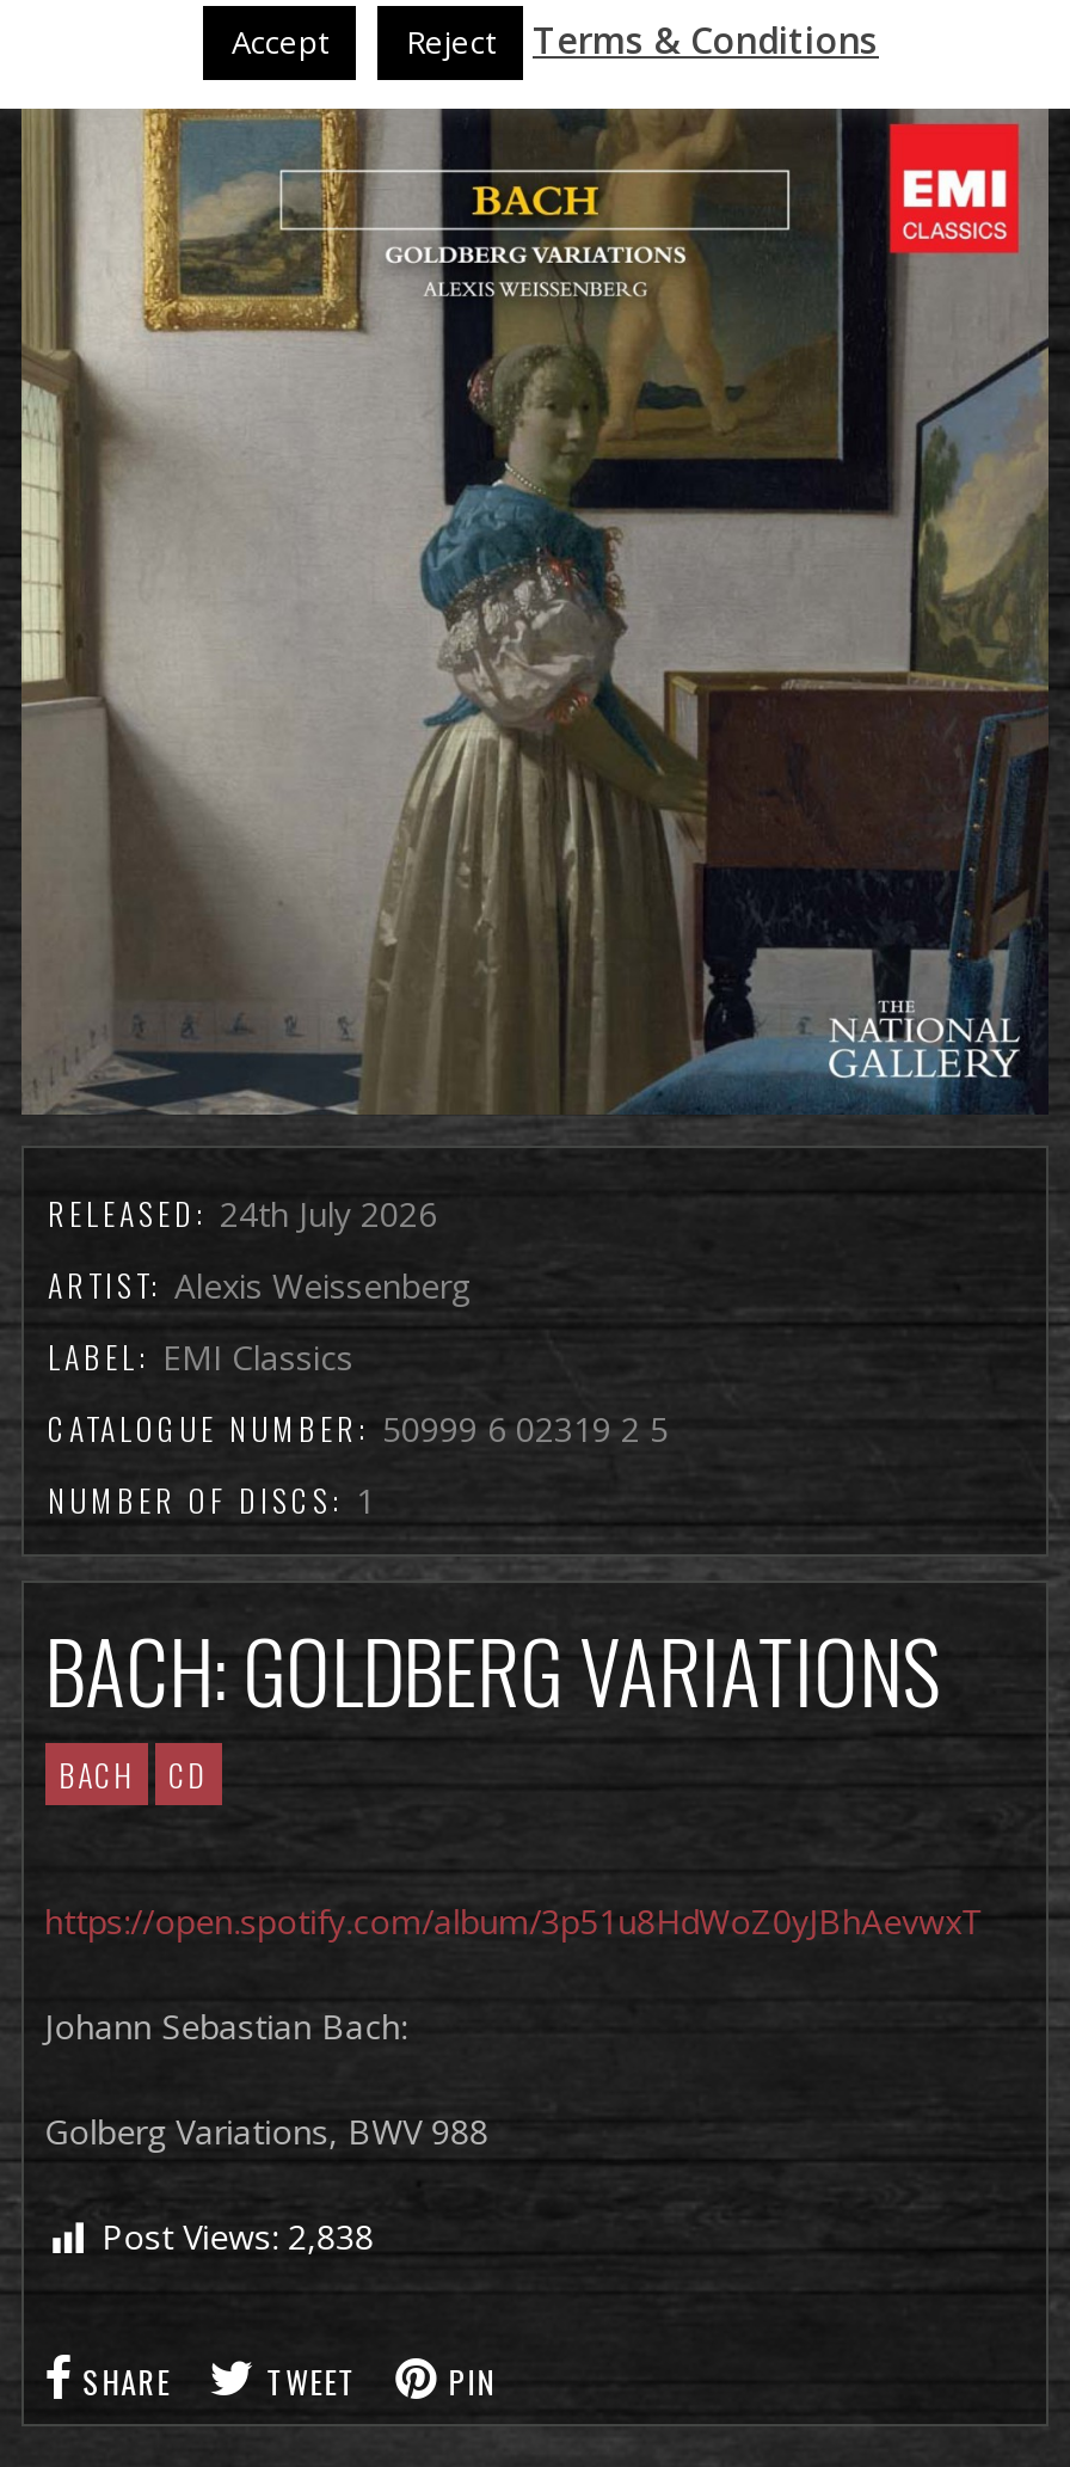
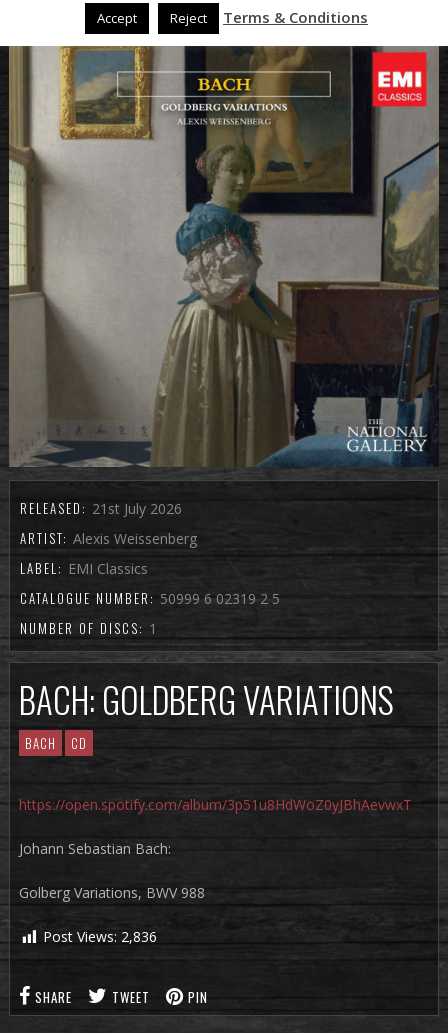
[48,1189,437,1236] RELEASED: 24th July 2026 -> [20,498,182,518] RELEASED: 21st July 2026
[102,2214,374,2260] Post Views: 2,838 -> [43,927,157,946] Post Views: 2,836

